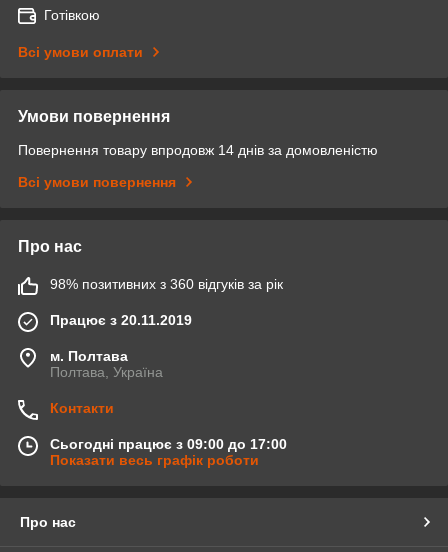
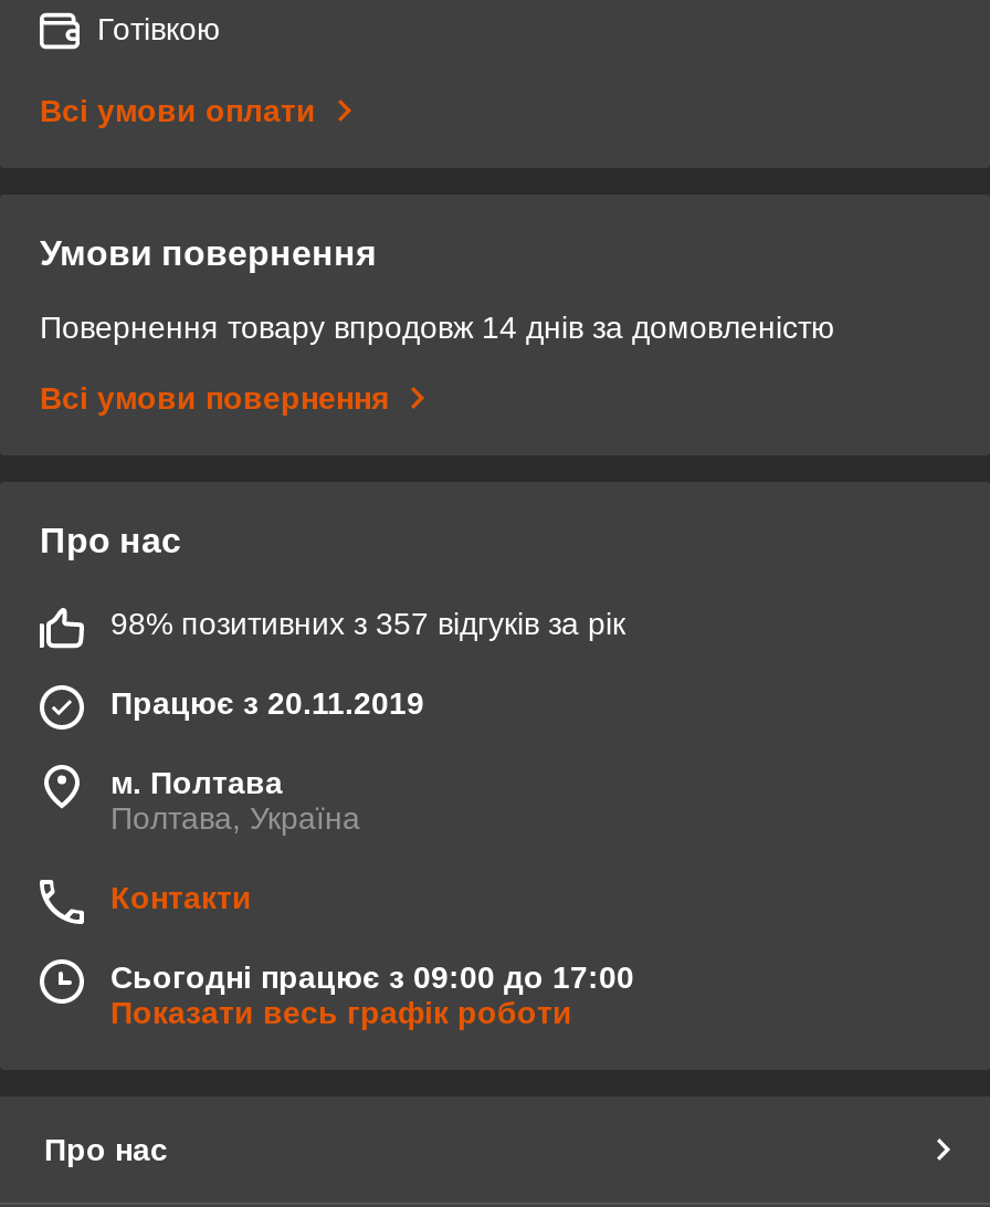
[50,276,283,292] 98% позитивних з 360 відгуків за рік -> [110,606,625,642] 98% позитивних з 357 відгуків за рік

